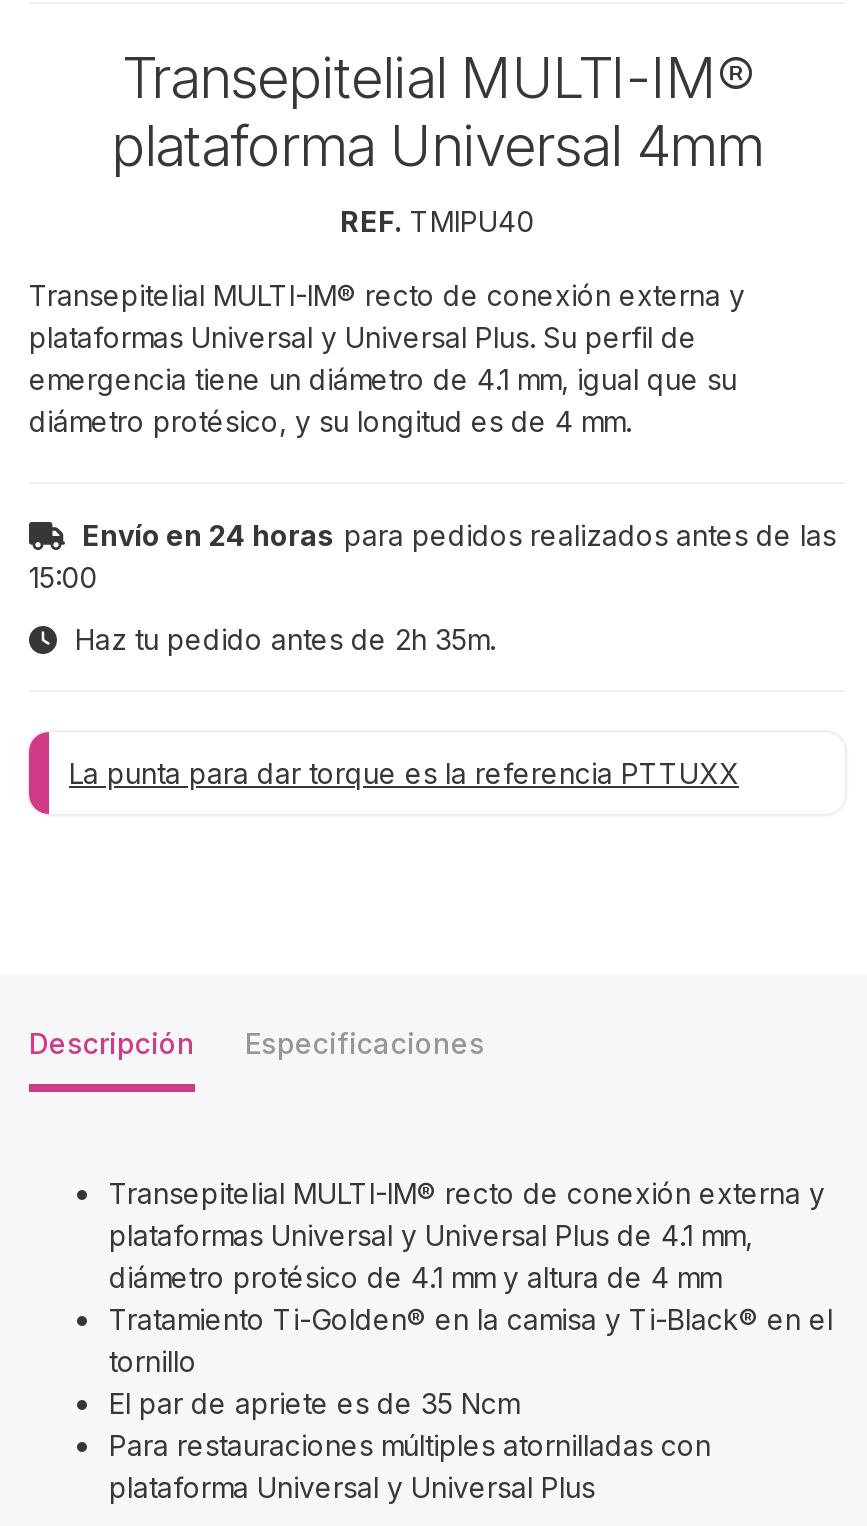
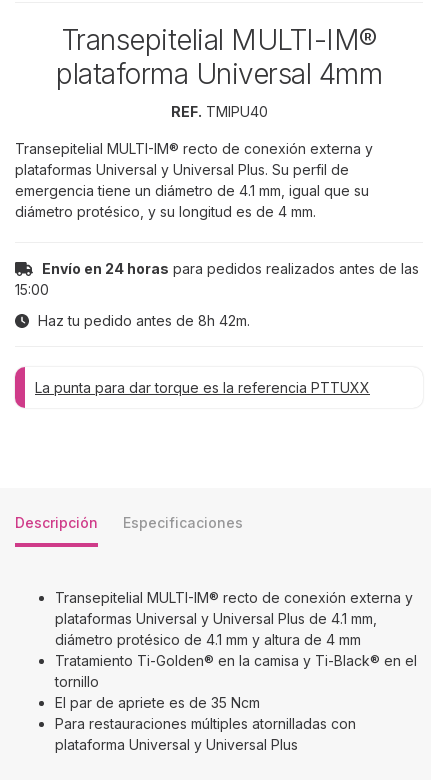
[67,623,495,657] Haz tu pedido antes de 2h 35m. -> [34,312,250,329] Haz tu pedido antes de 8h 42m.

